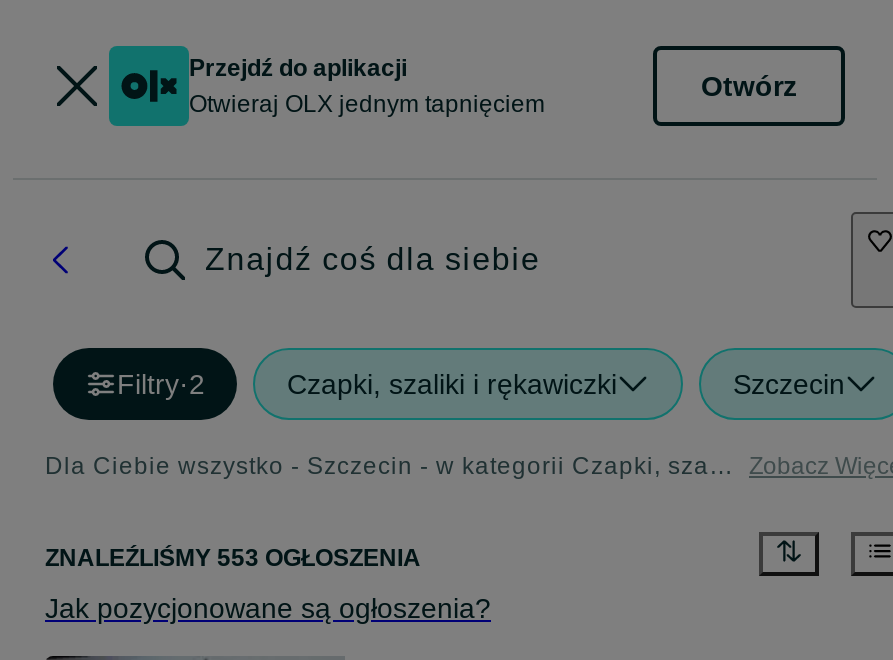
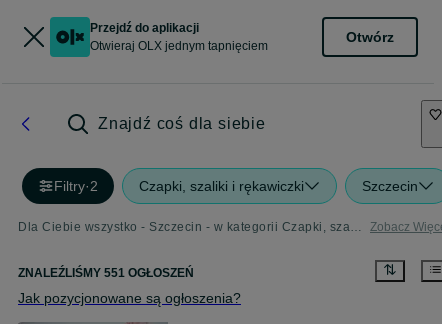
[45,545,421,573] ZNALEŹLIŚMY 553 OGŁOSZENIA -> [18,266,194,280] ZNALEŹLIŚMY 551 OGŁOSZEŃ

